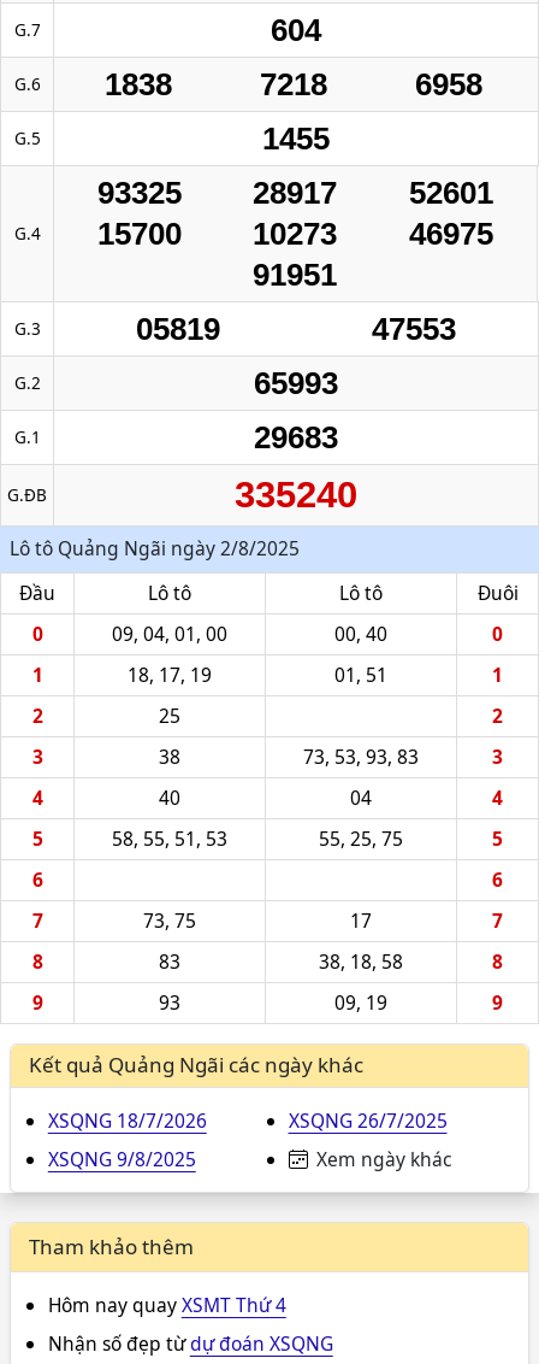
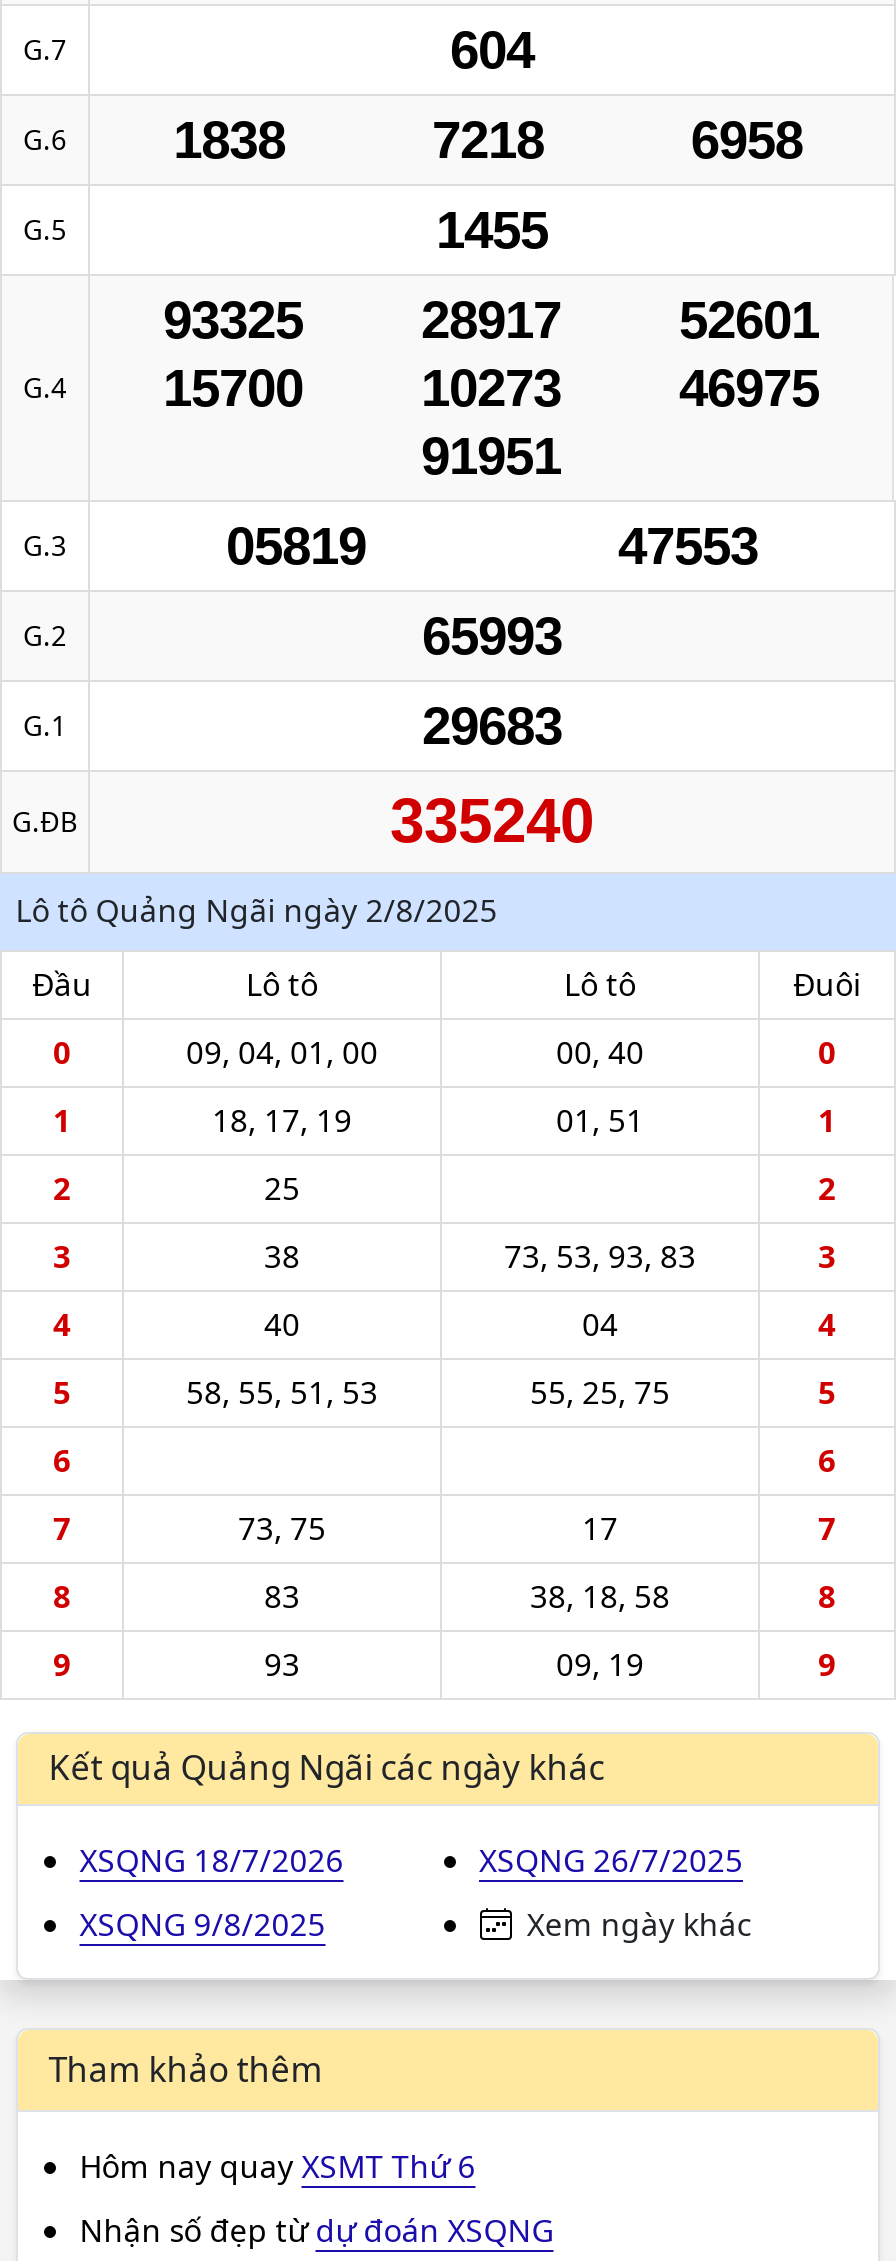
[48,1291,286,1318] Hôm nay quay XSMT Thứ 4 -> [80,2143,476,2187] Hôm nay quay XSMT Thứ 6

